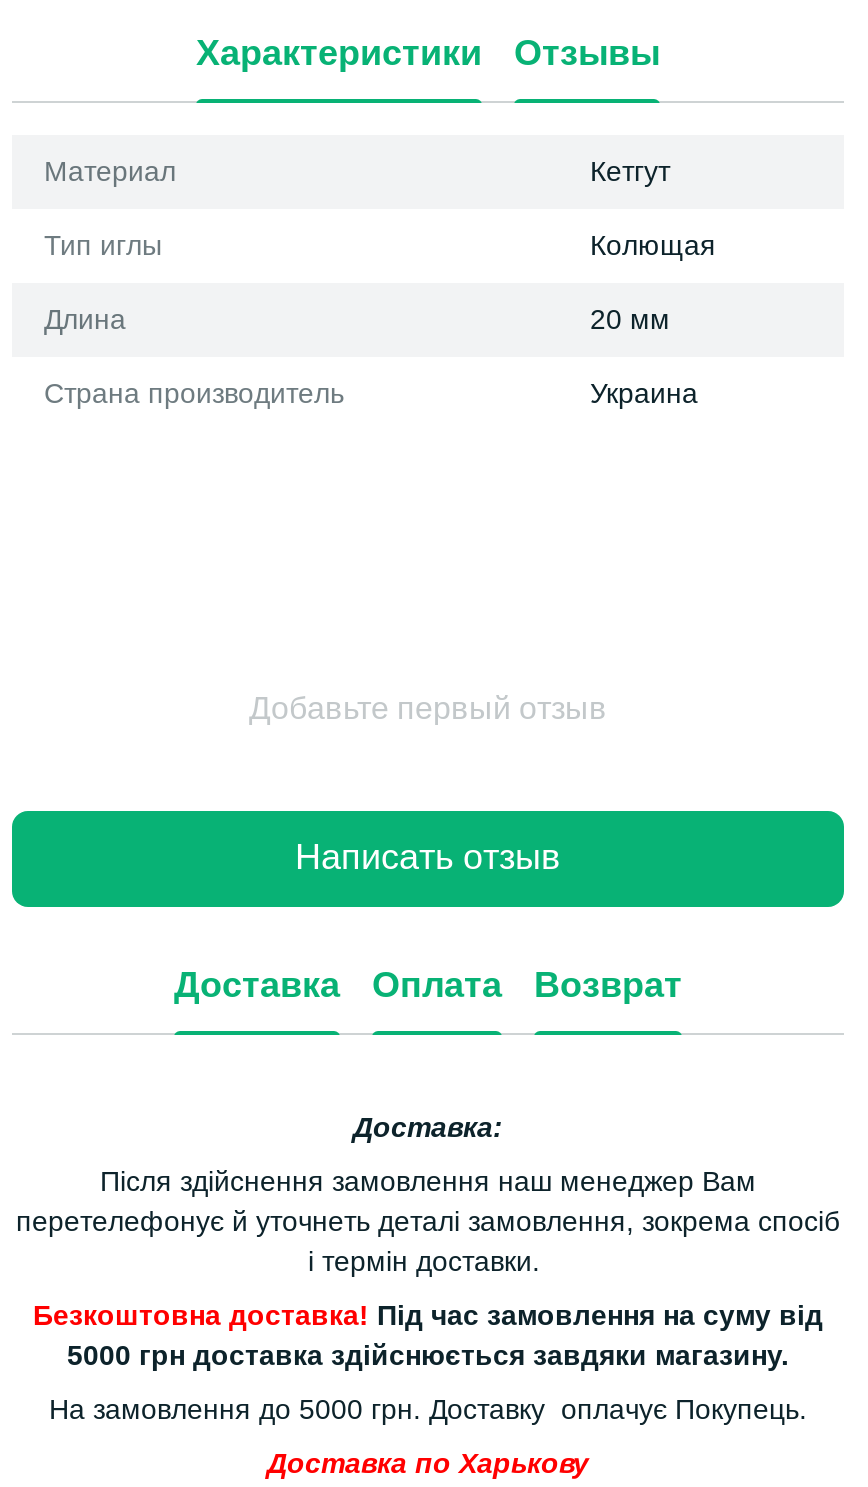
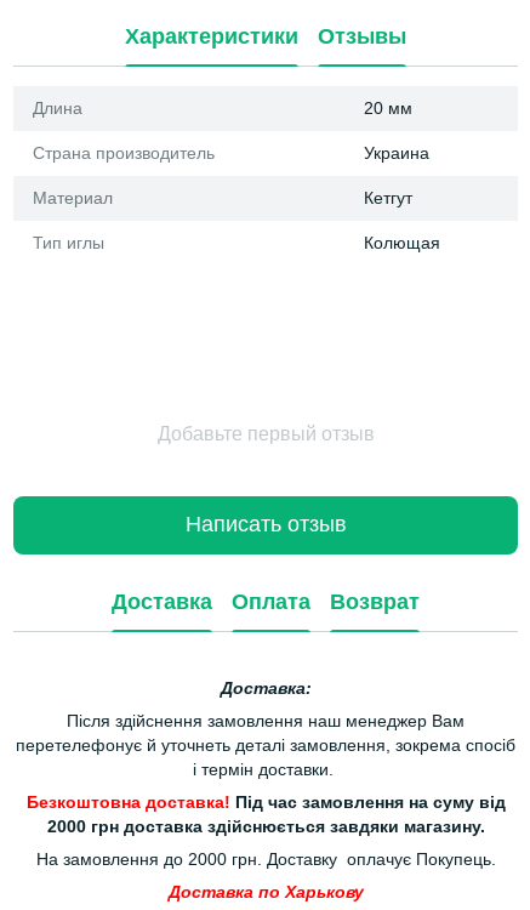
moved [44,155,716,261] -> [33,188,440,252]: Материал | Кетгут | Тип иглы | Колющая
moved [44,303,698,409] -> [33,98,429,162]: Длина | 20 мм | Страна производитель | Украина
[67,1339,789,1371] 5000 грн доставка здійснюється завдяки магазину. -> [47,816,485,836] 2000 грн доставка здійснюється завдяки магазину.
[49,1393,807,1425] На замовлення до 5000 грн. Доставку оплачує Покупець. -> [36,849,495,869] На замовлення до 2000 грн. Доставку оплачує Покупець.

